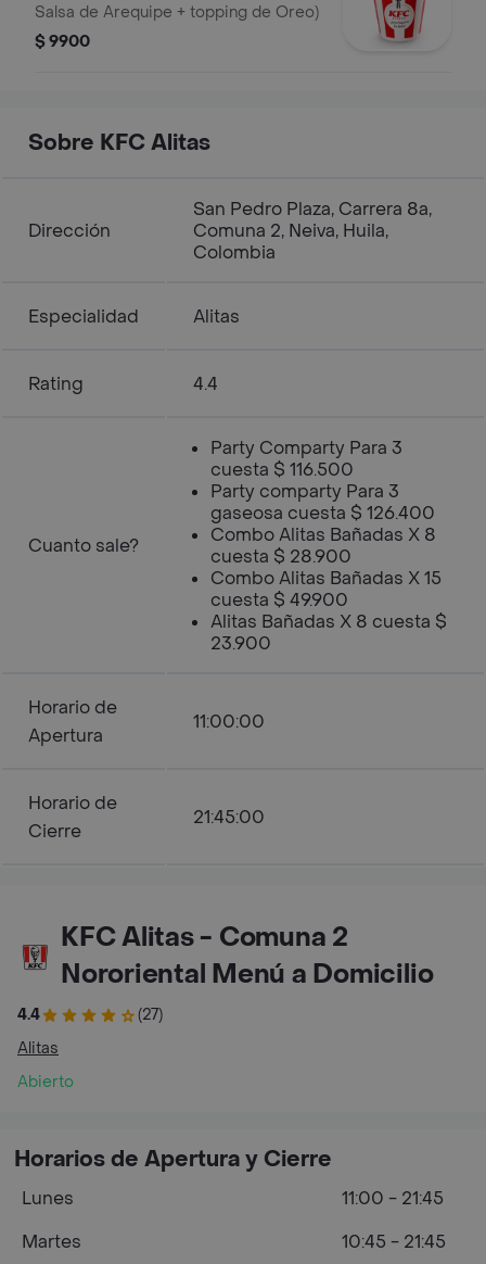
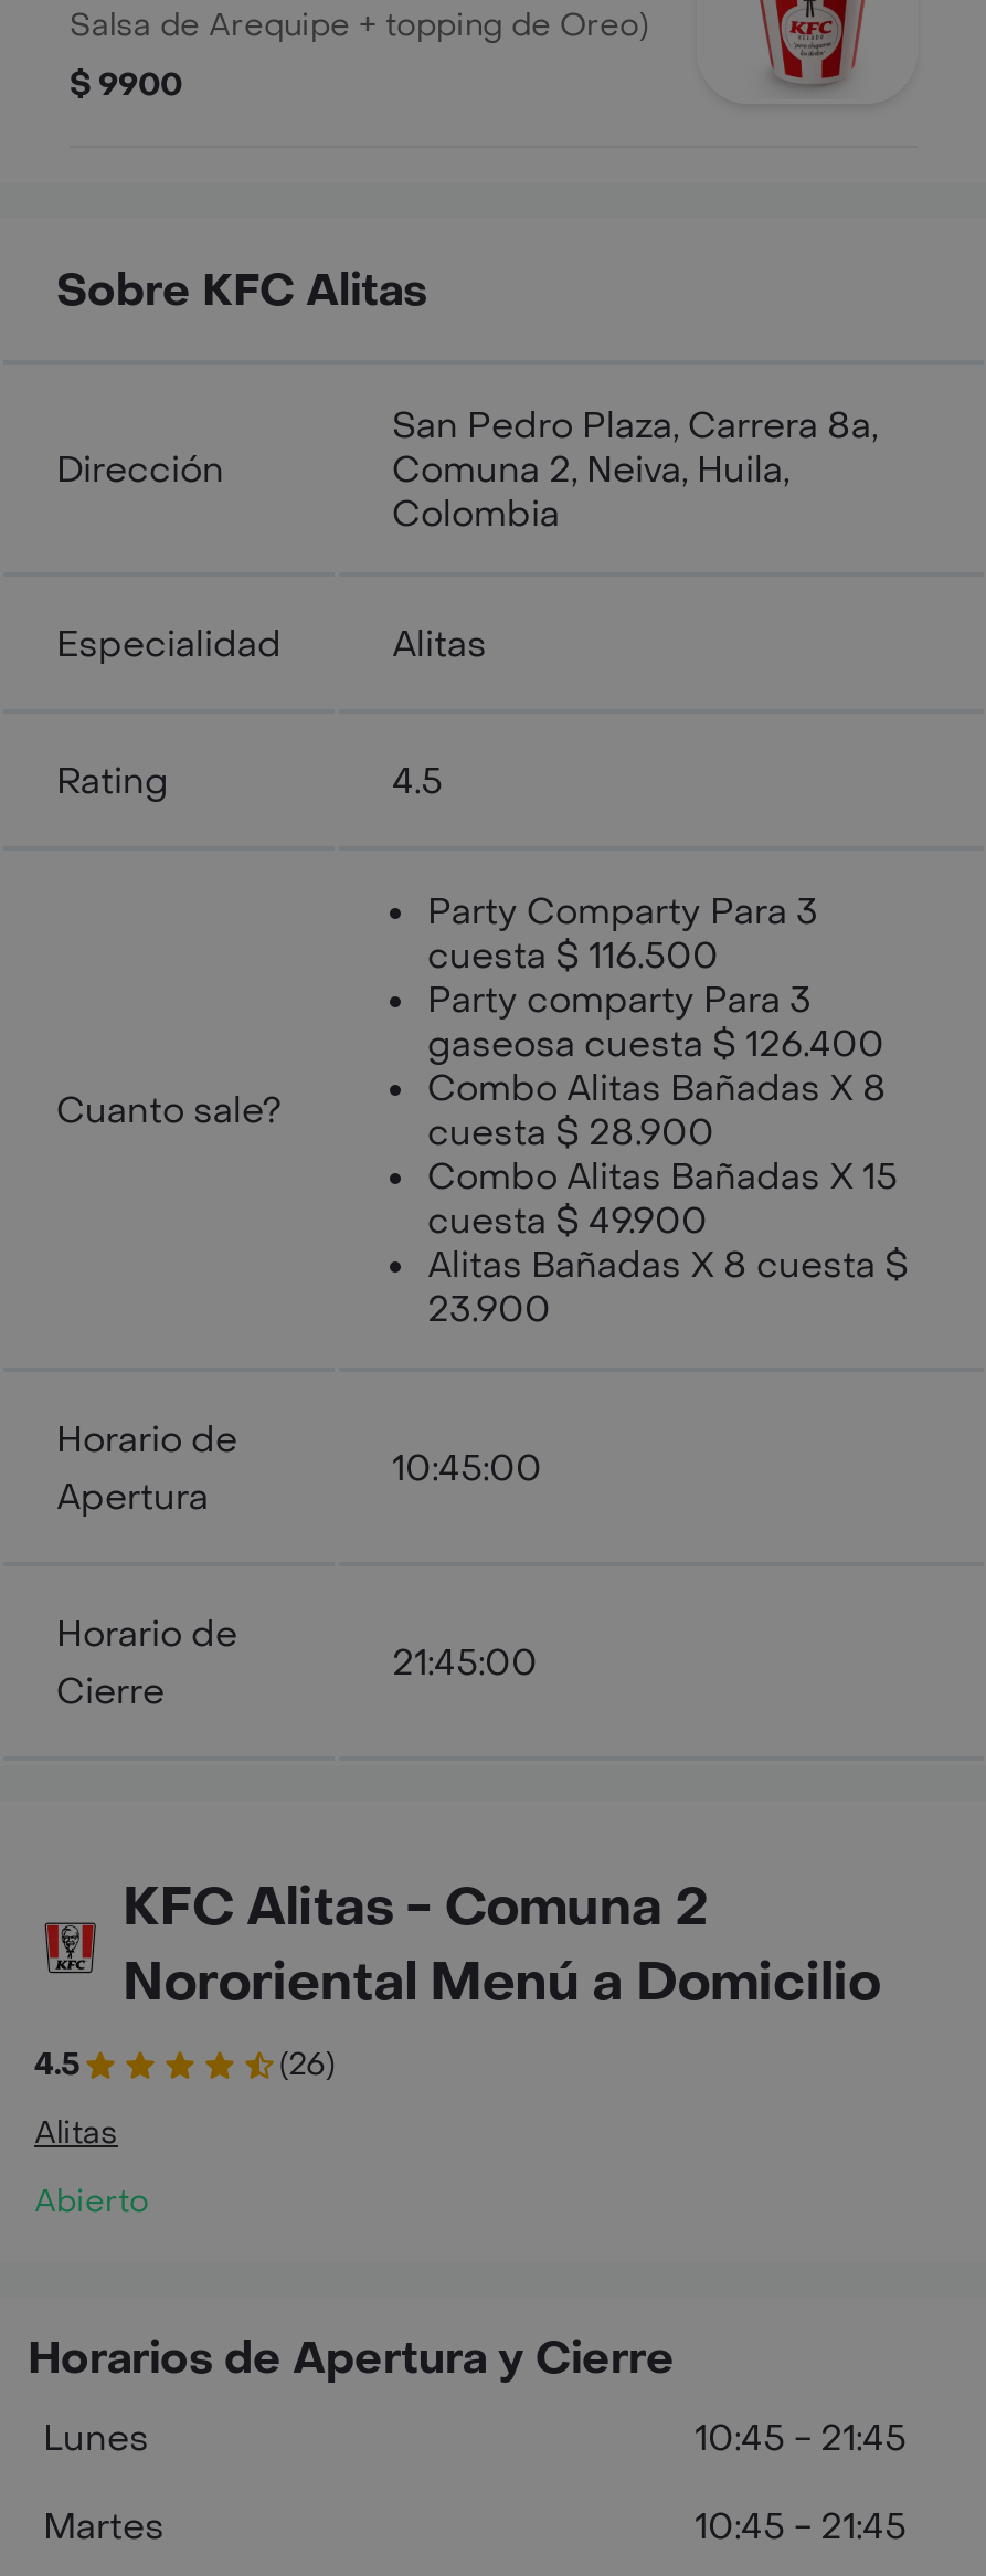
[193,372,218,395] 4.4 -> [392,758,443,804] 4.5
[193,710,265,733] 11:00:00 -> [392,1445,542,1491] 10:45:00
[17,1004,40,1025] 4.4 -> [34,2044,81,2086] 4.5
[138,1004,163,1025] (27) -> [279,2044,335,2086] (26)
[342,1187,444,1210] 11:00 - 21:45 -> [695,2415,907,2461] 10:45 - 21:45

